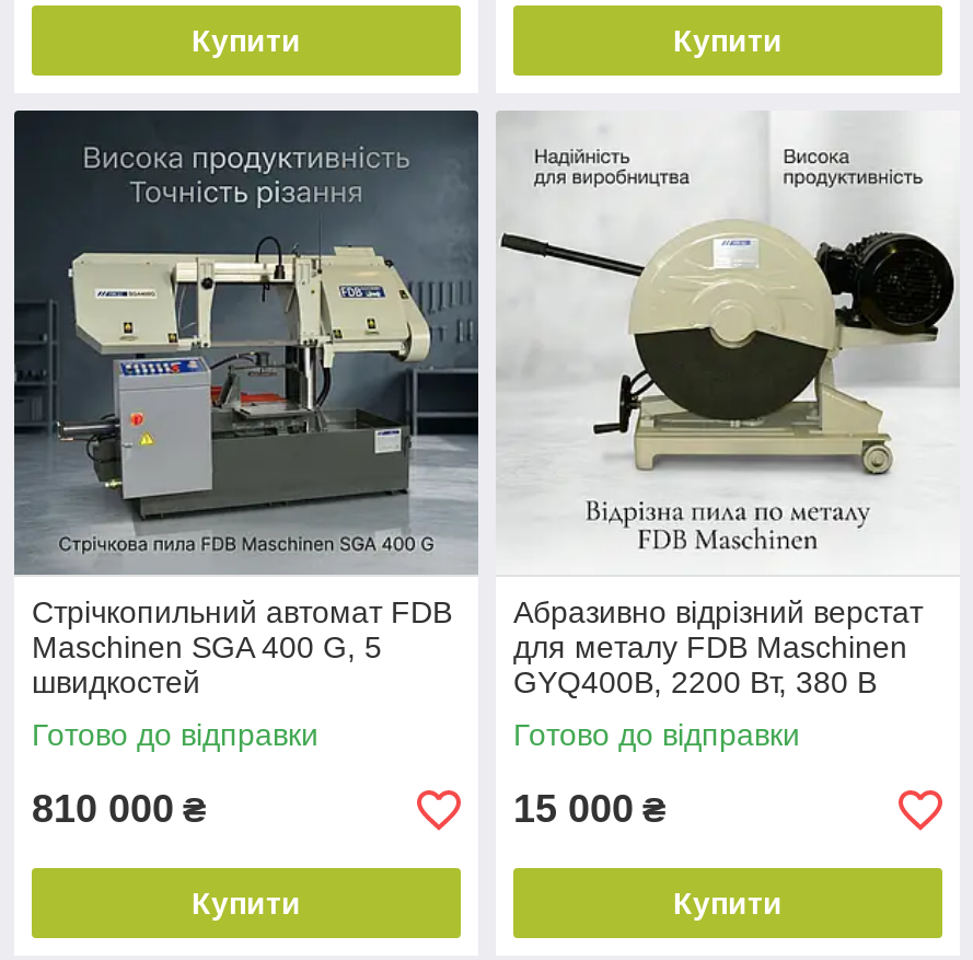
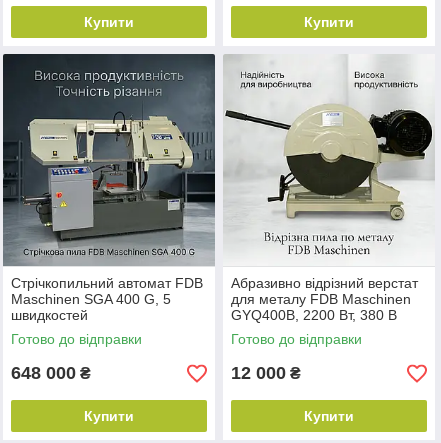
[32,787,207,831] 810 000 ₴ -> [11,363,91,383] 648 000 ₴
[513,787,667,831] 15 000 ₴ -> [231,363,301,383] 12 000 ₴

